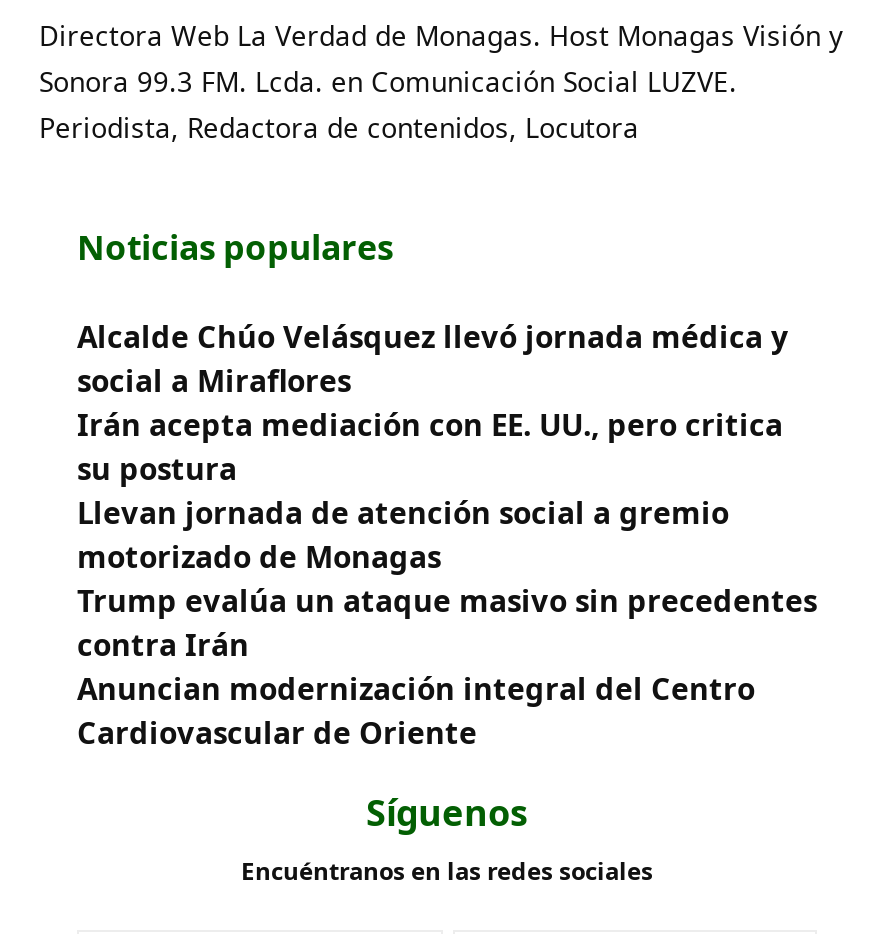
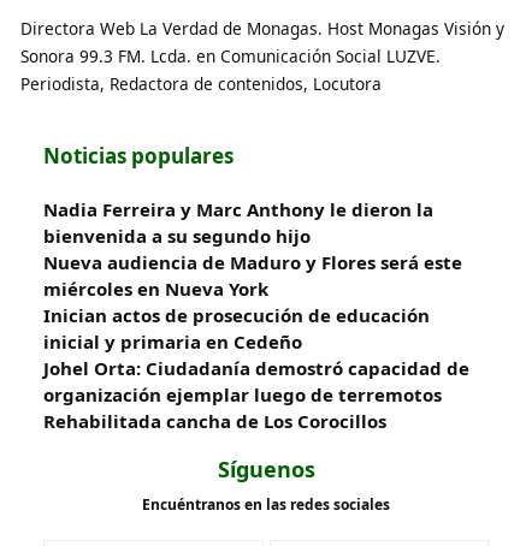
[77,316,817,752] Alcalde Chúo Velásquez llevó jornada médica y | social a Miraflores | Irán acepta mediación con EE. UU., pero critica | su postura | Llevan jornada de atención social a gremio | motorizado de Monagas | Trump evalúa un ataque masivo sin precedentes | contra Irán | Anuncian modernización integral del Centro | Cardiovascular de Oriente -> [43,197,469,433] Nadia Ferreira y Marc Anthony le dieron la | bienvenida a su segundo hijo | Nueva audiencia de Maduro y Flores será este | miércoles en Nueva York | Inician actos de prosecución de educación | inicial y primaria en Cedeño | Johel Orta: Ciudadanía demostró capacidad de | organización ejemplar luego de terremotos | Rehabilitada cancha de Los Corocillos

